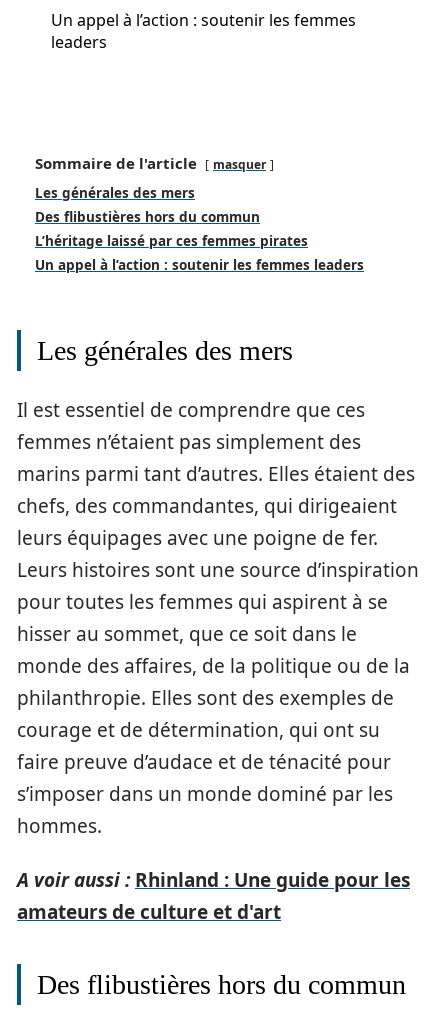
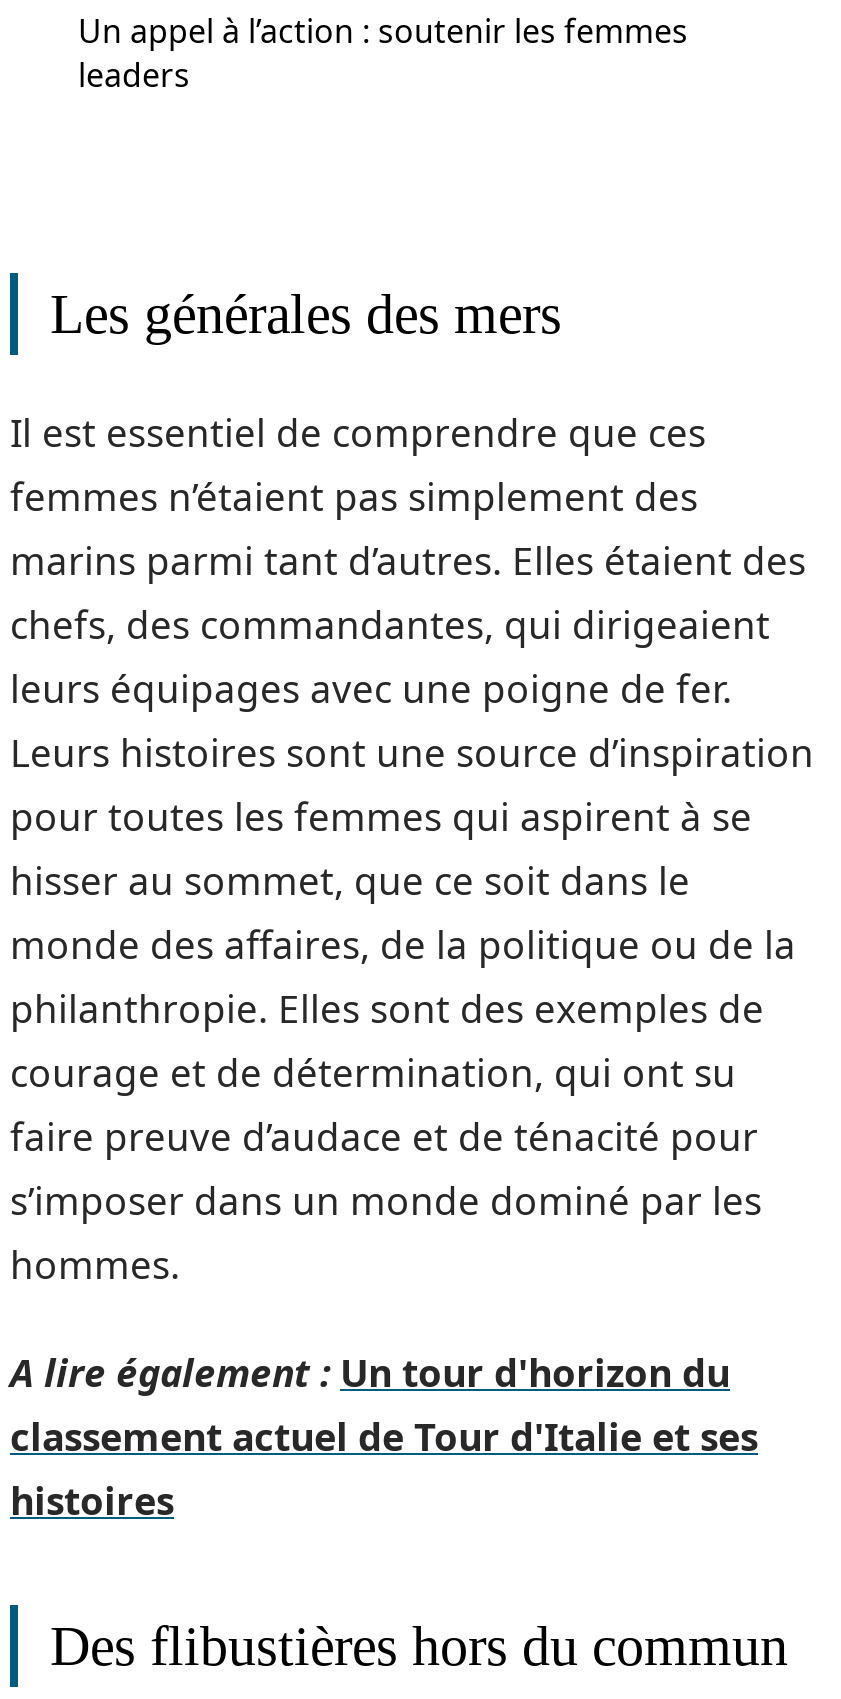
[35,153,364,274] Sommaire de l'article | masquer | Les générales des mers | Des flibustières hors du commun | L’héritage laissé par ces femmes pirates | Un appel à l’action : soutenir les femmes leaders -> none
moved [17,335,419,838] -> [10,283,814,1290]: Les générales des mers | Il est essentiel de comprendre que ces | femmes n’étaient pas simplement des | ... | s’imposer dans un monde dominé par les | hommes.
[17,867,410,925] A voir aussi : Rhinland : Une guide pour les | amateurs de culture et d'art -> [10,1347,758,1527] A lire également : Un tour d'horizon du | classement actuel de Tour d'Italie et ses | histoires

